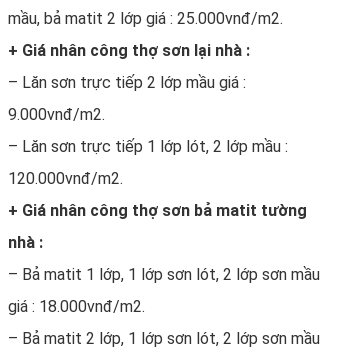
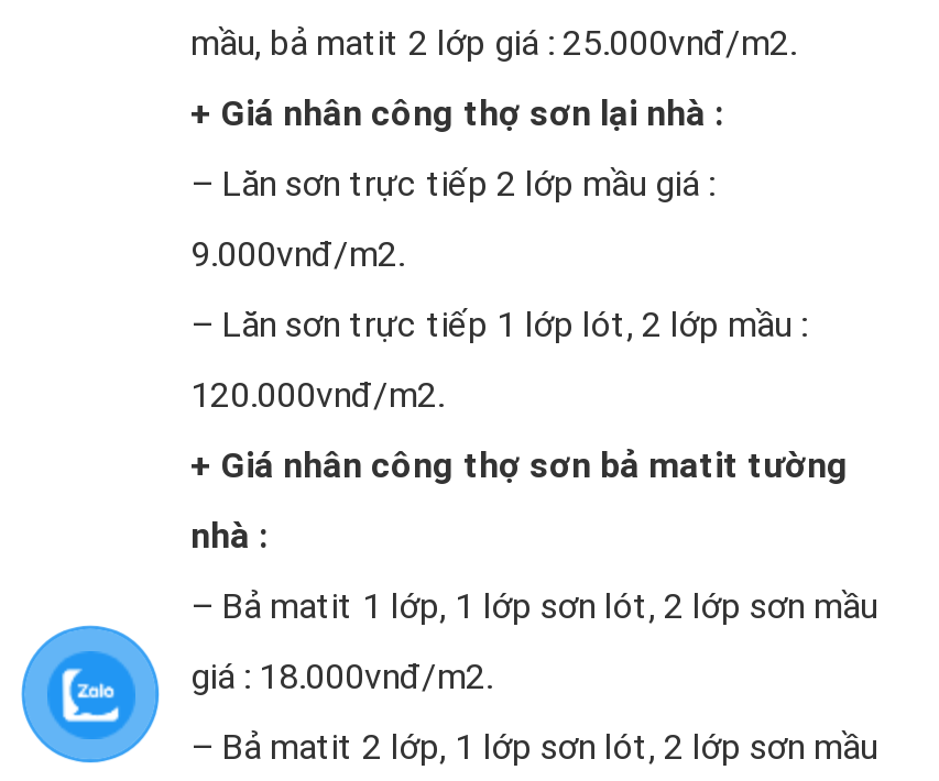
none -> [19,623,162,766] [image]

